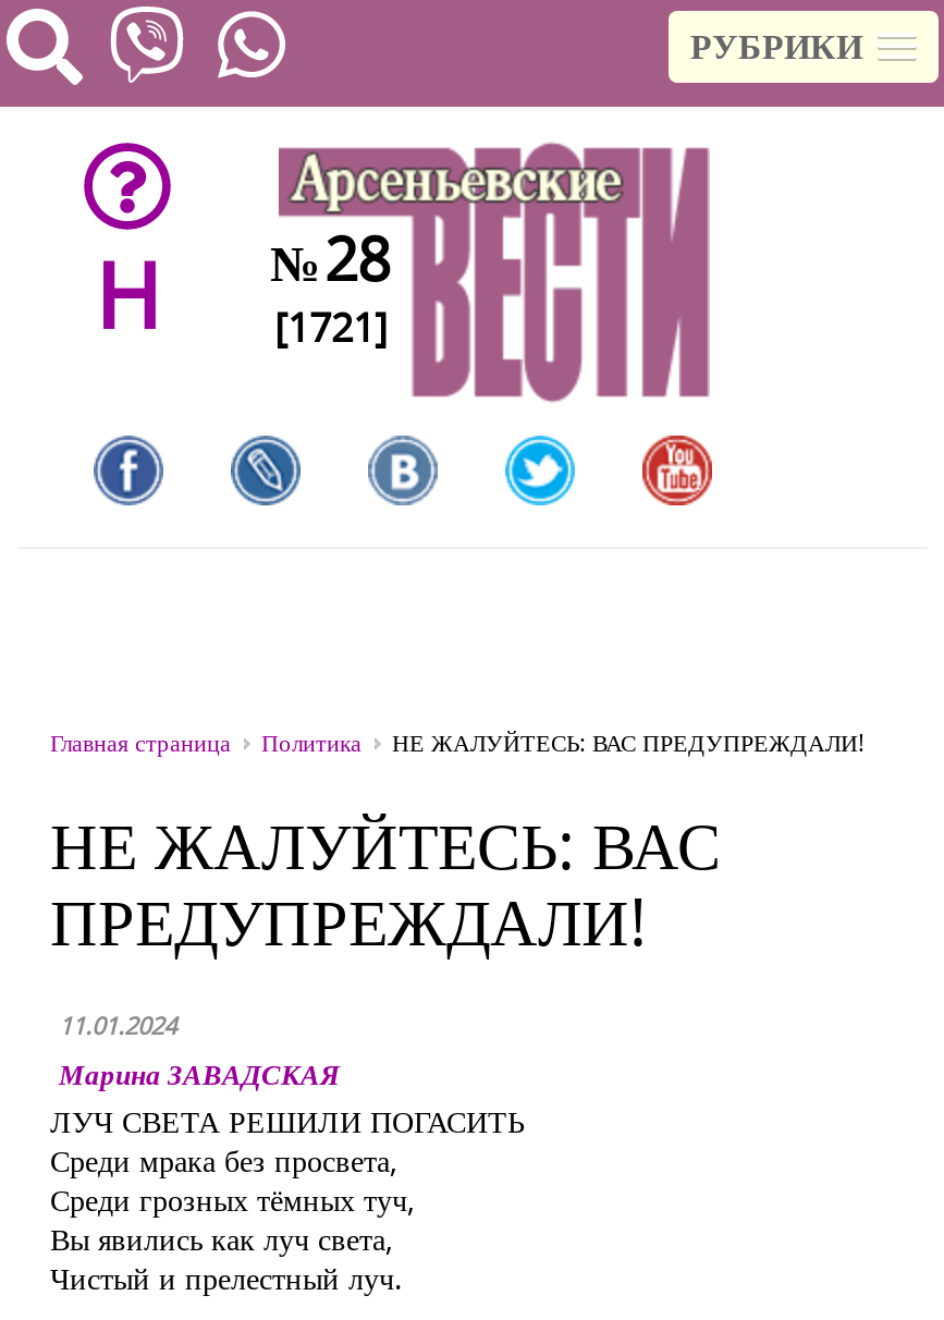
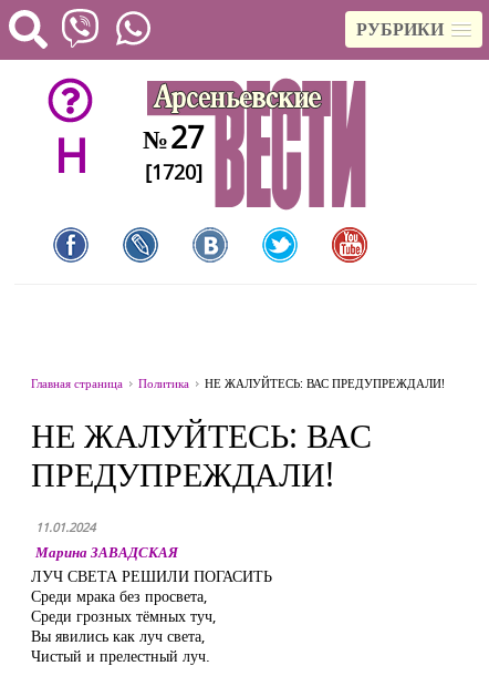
[95,218,390,355] H № 28 -> [54,116,204,186] H № 27
[274,301,388,353] [1721] -> [145,158,202,185] [1720]

